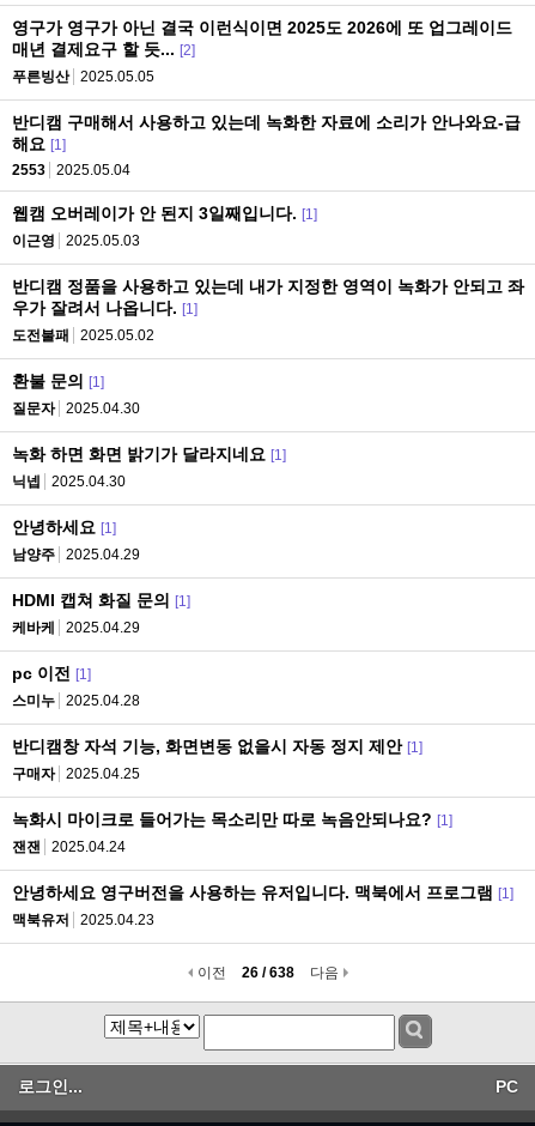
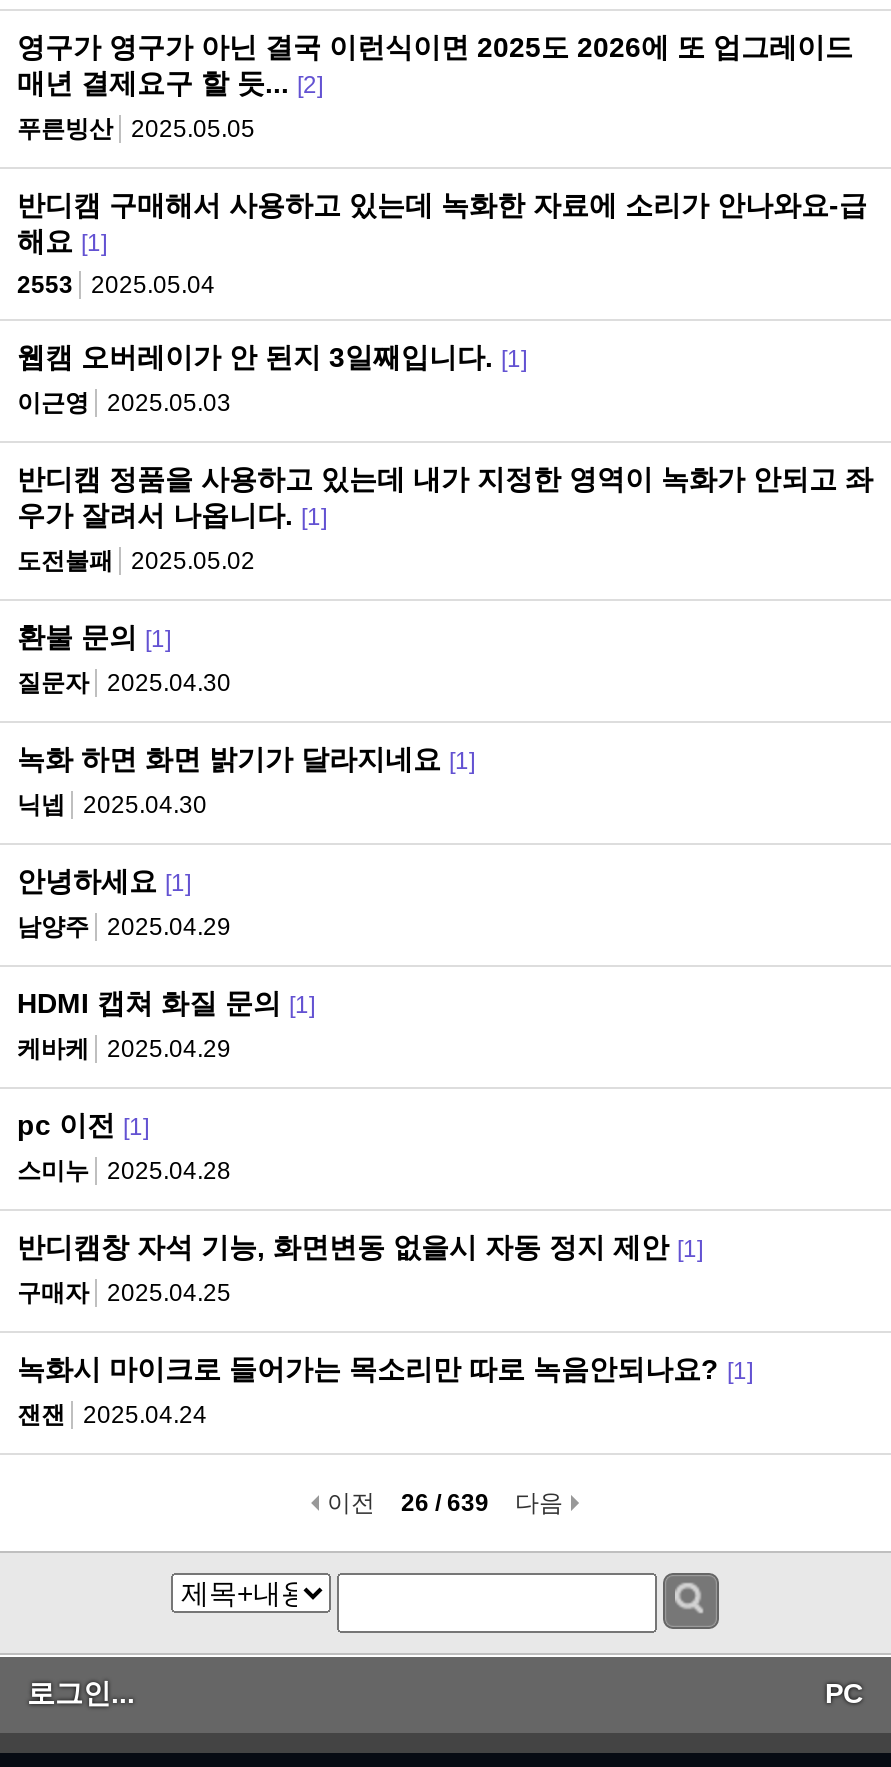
[12,883,513,928] 안녕하세요 영구버전을 사용하는 유저입니다. 맥북에서 프로그램 [1] | 맥북유저 | 2025.04.23 -> none
[197,964,339,981] 이전 26 / 638 다음 -> [327,1489,563,1517] 이전 26 / 639 다음

